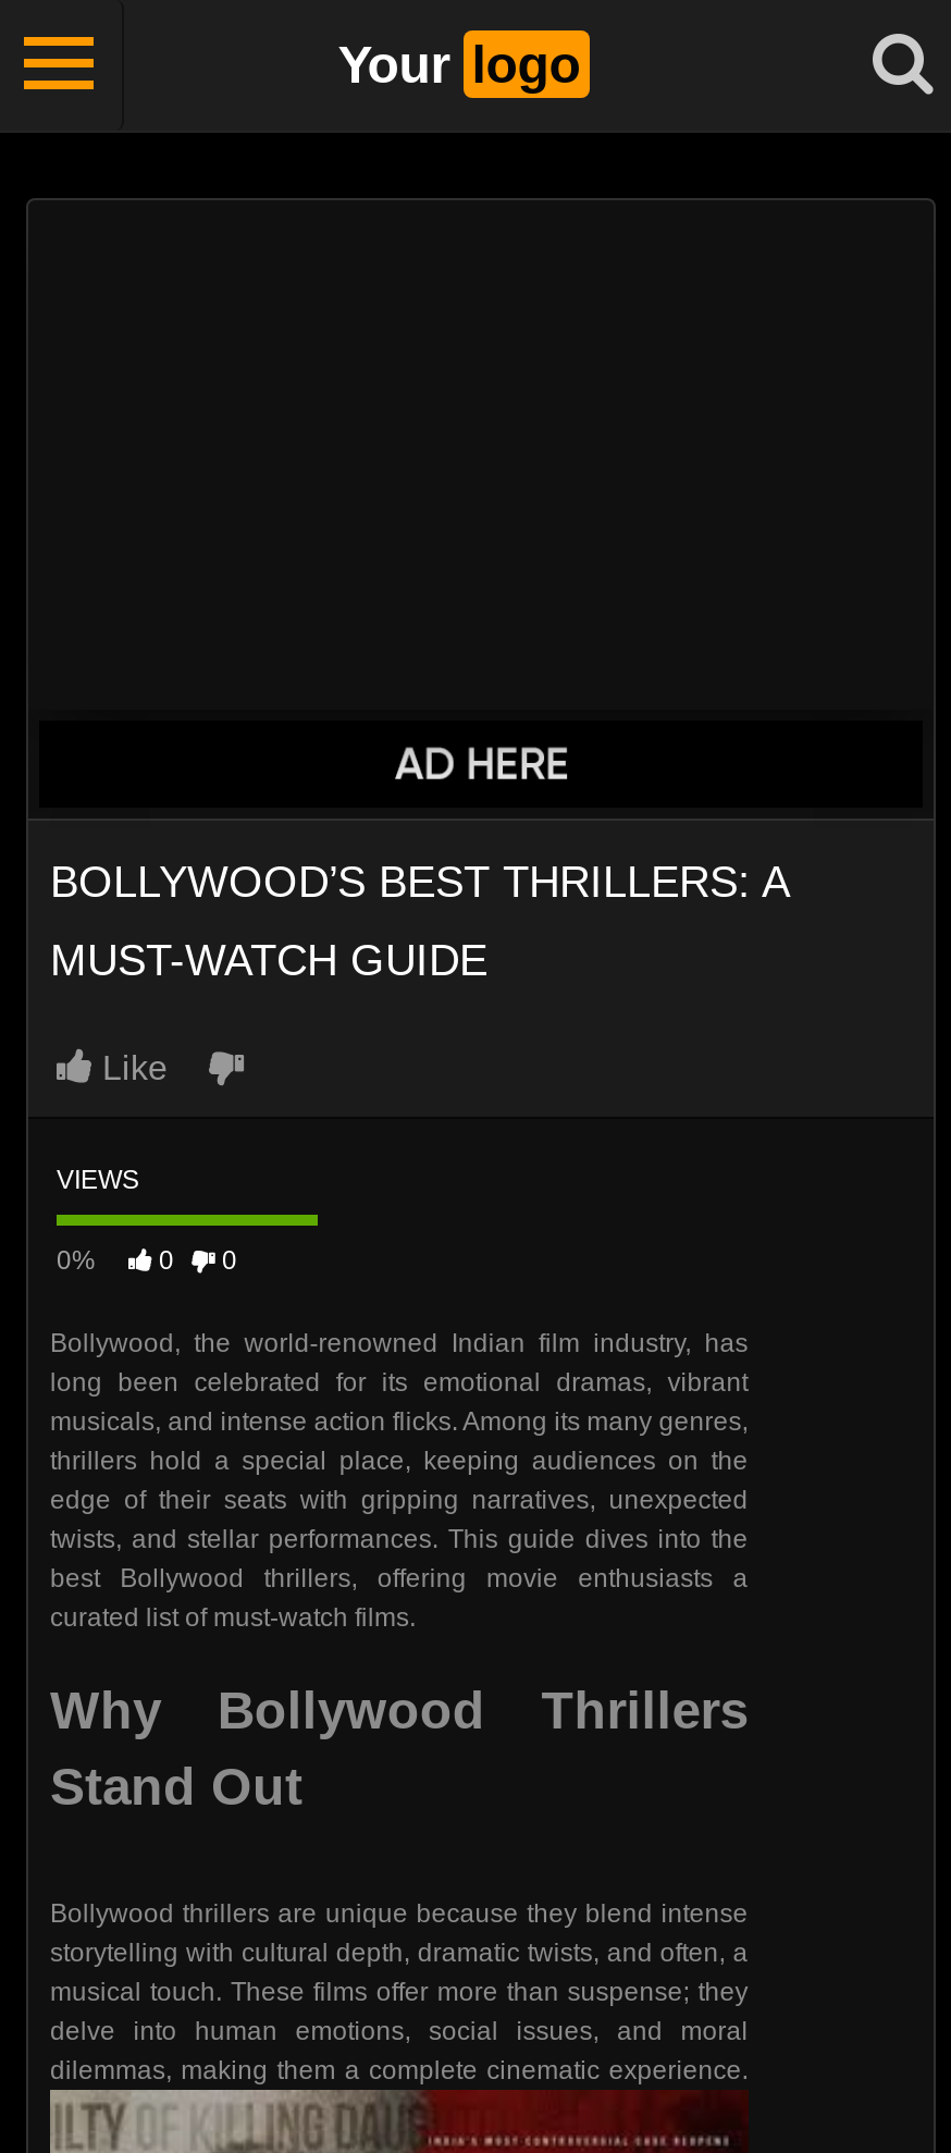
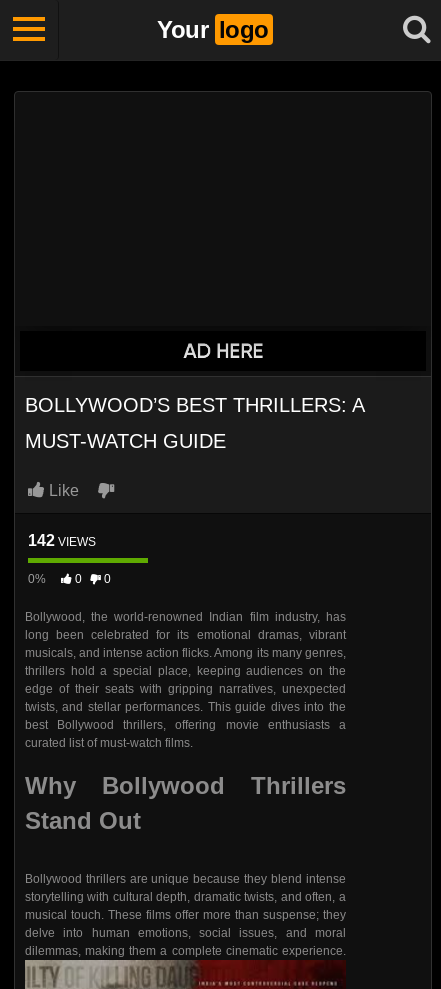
[57,1165,139,1195] VIEWS -> [28,532,96,549] 142 VIEWS

